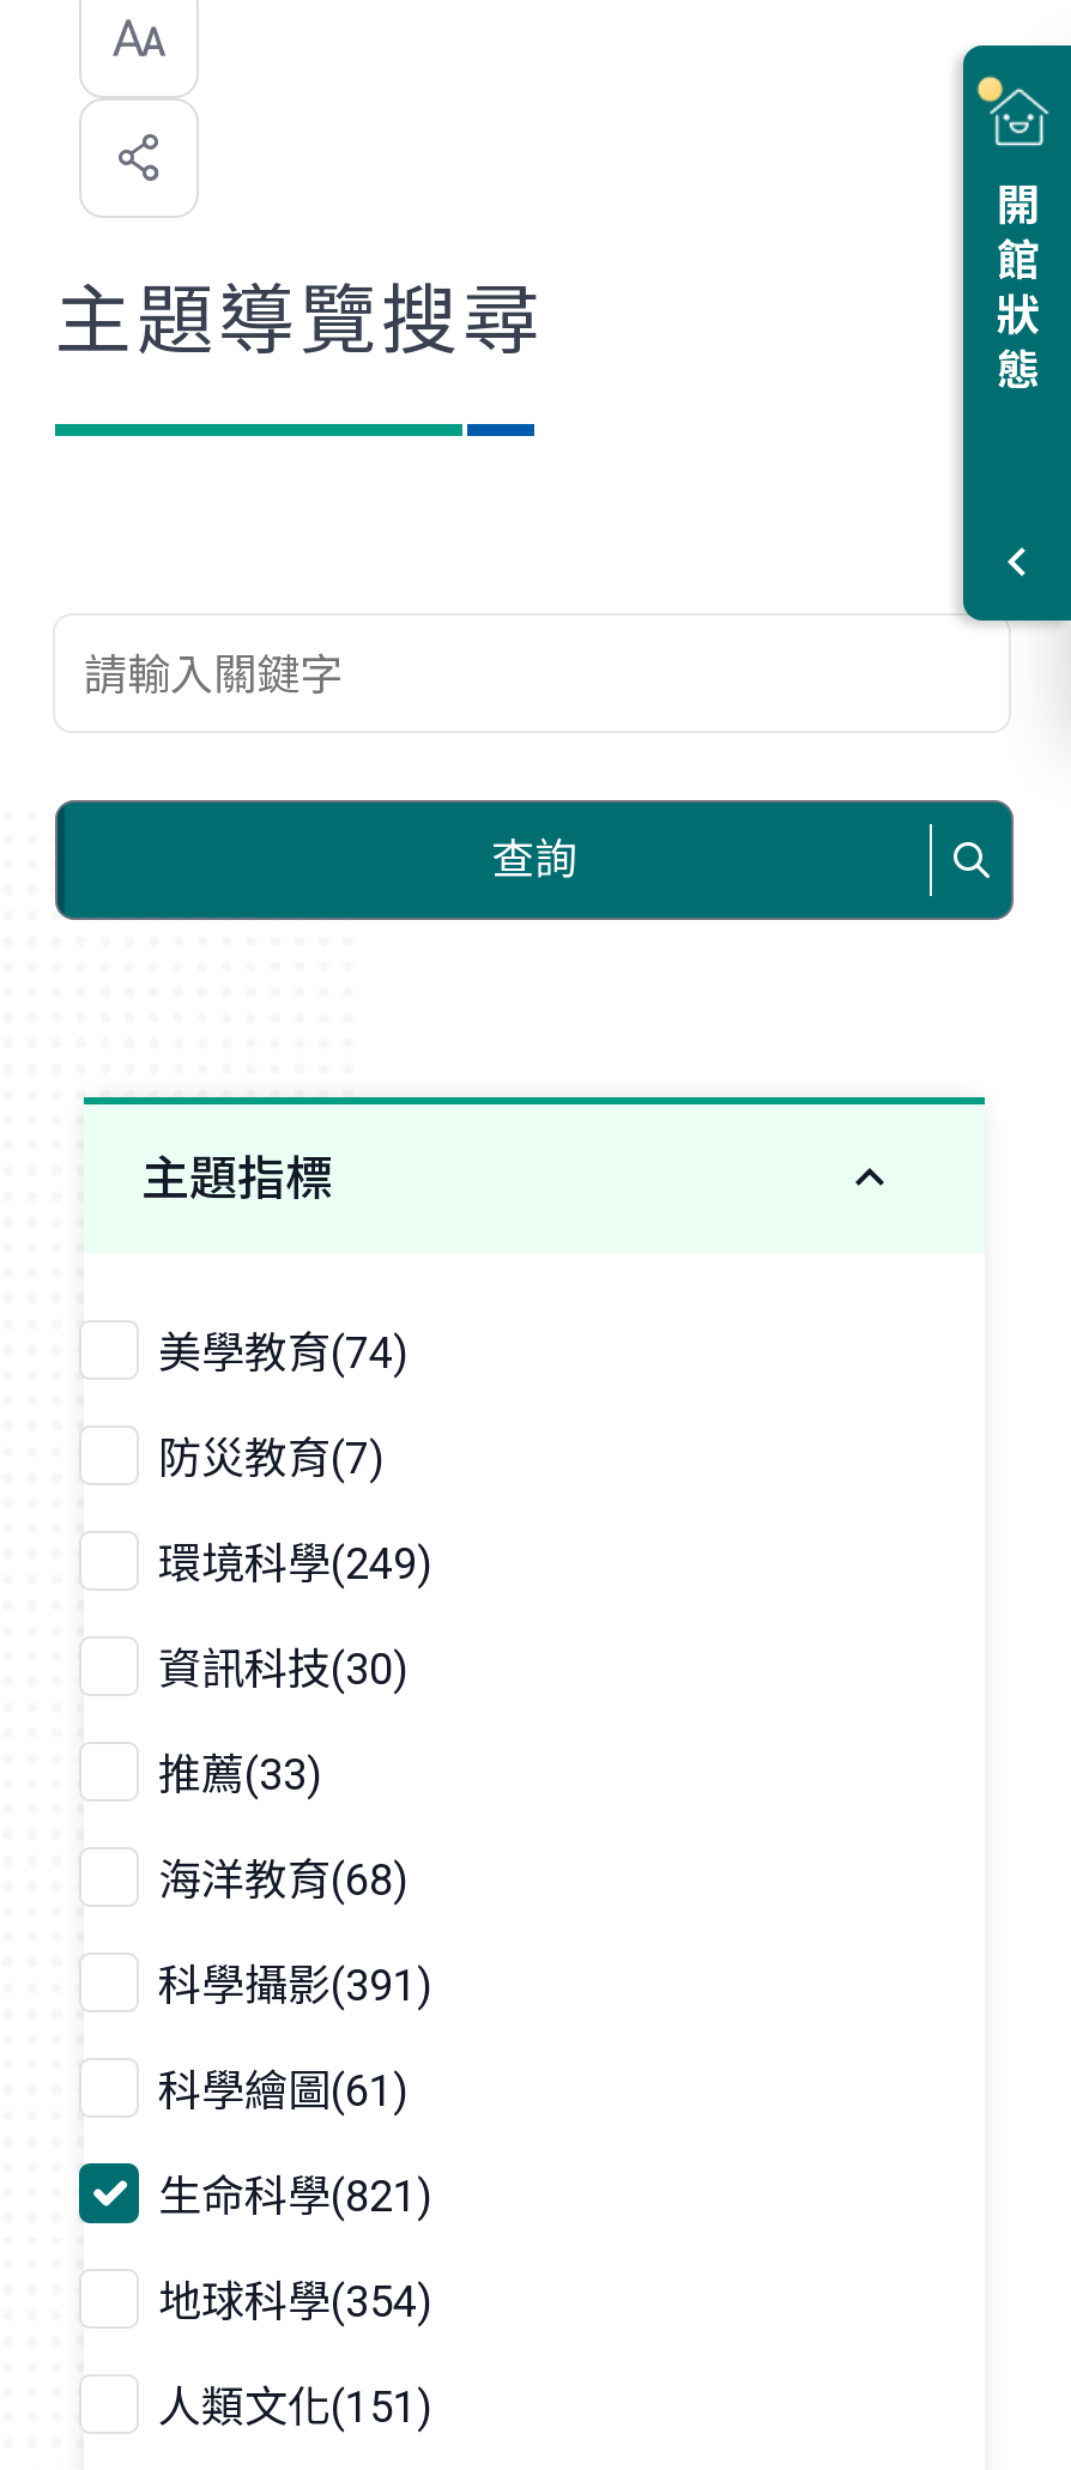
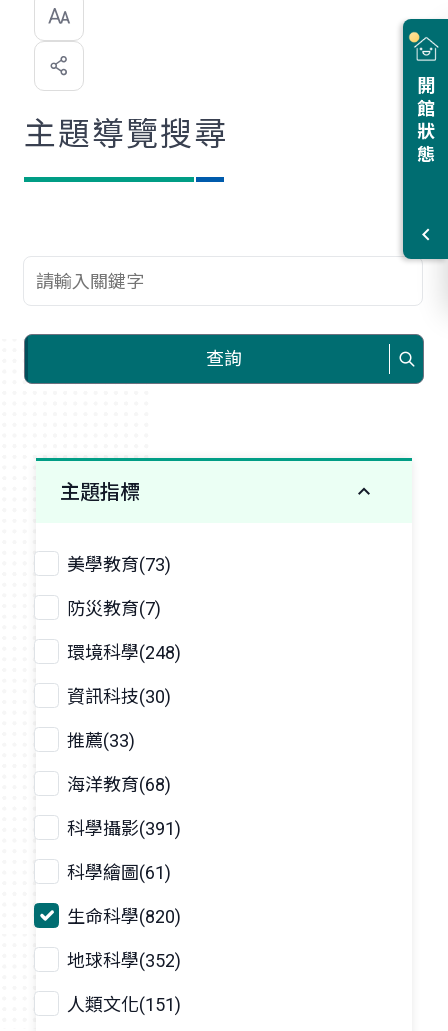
[158,1327,407,1378] 美學教育(74) -> [67,554,171,575] 美學教育(73)
[158,1538,431,1588] 環境科學(249) -> [67,642,181,663] 環境科學(248)
[158,2171,431,2221] 生命科學(821) -> [67,906,181,927] 生命科學(820)
[158,2276,431,2326] 地球科學(354) -> [67,950,181,971] 地球科學(352)

